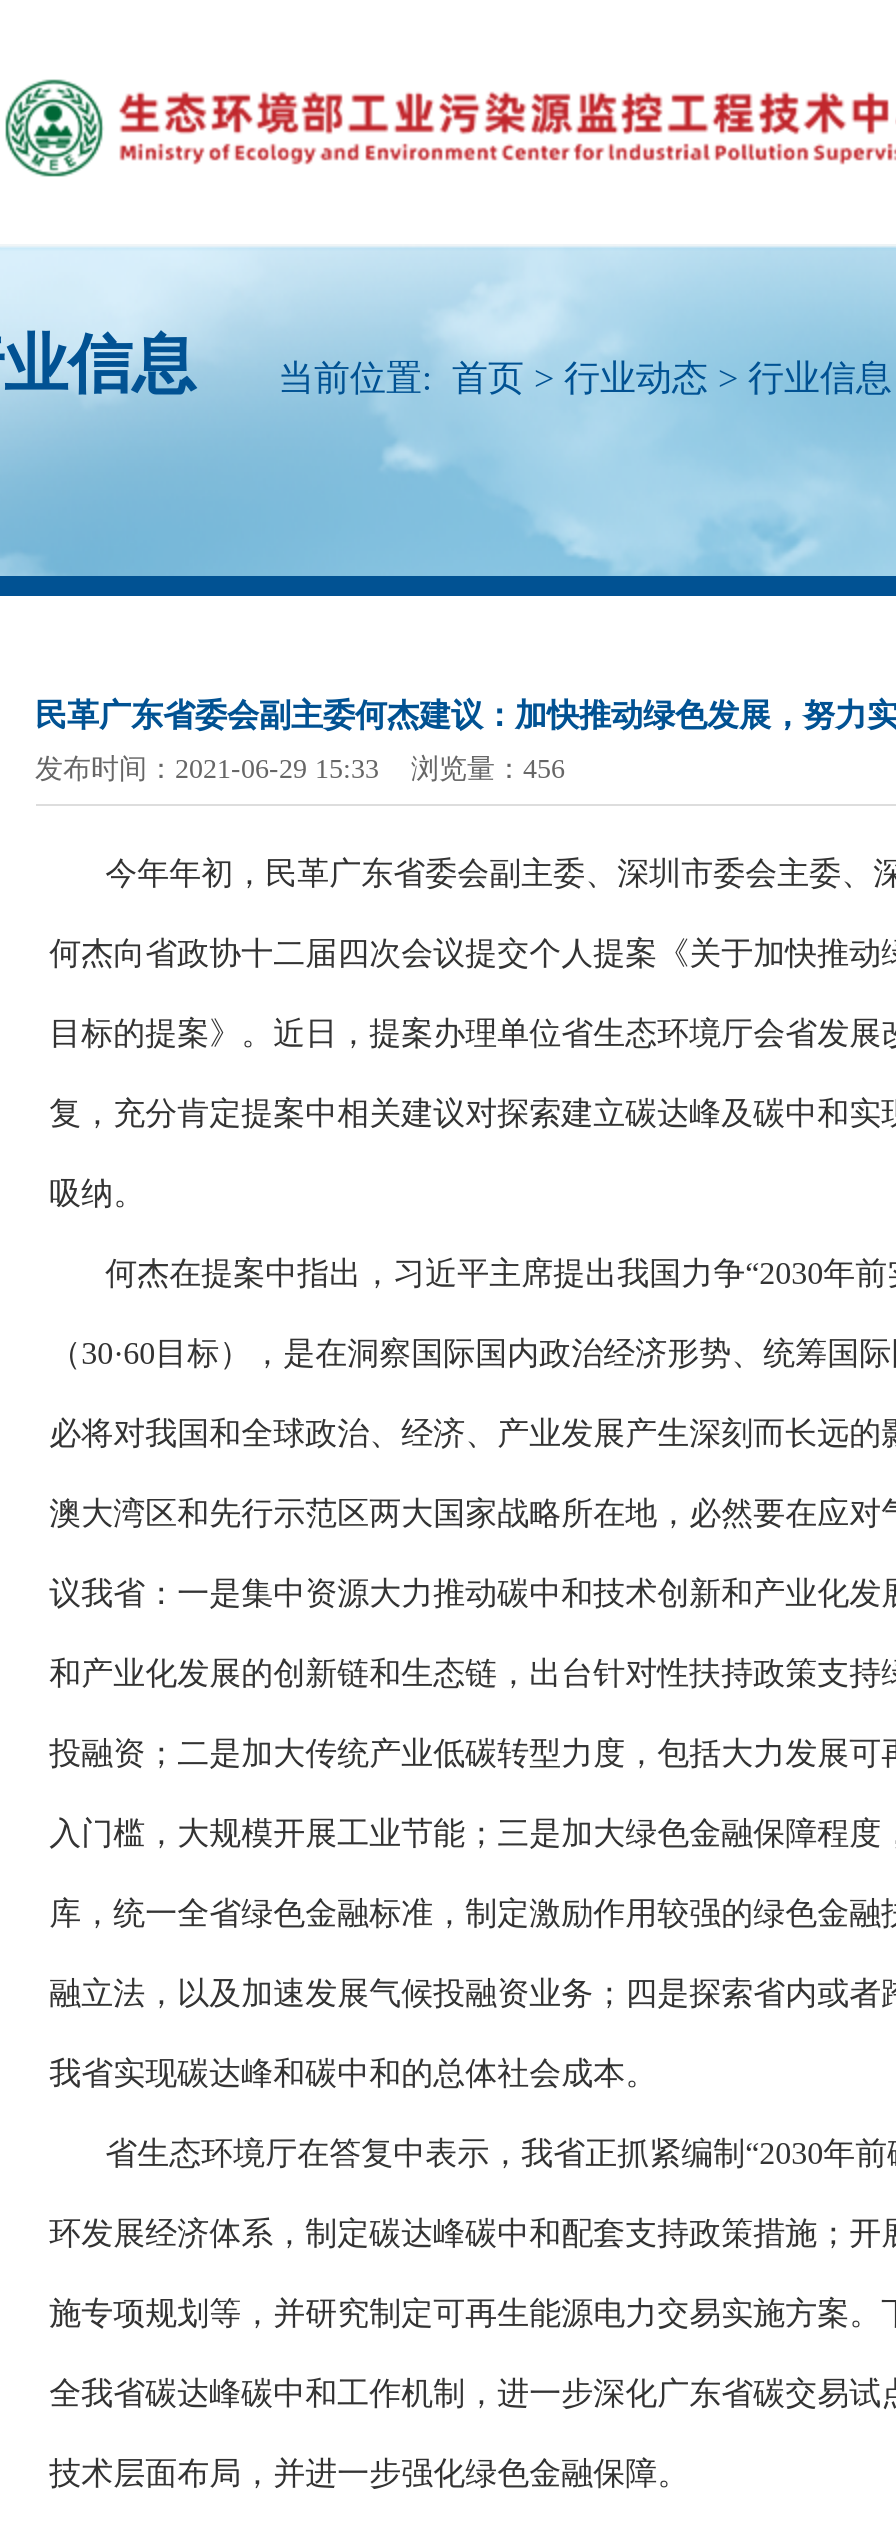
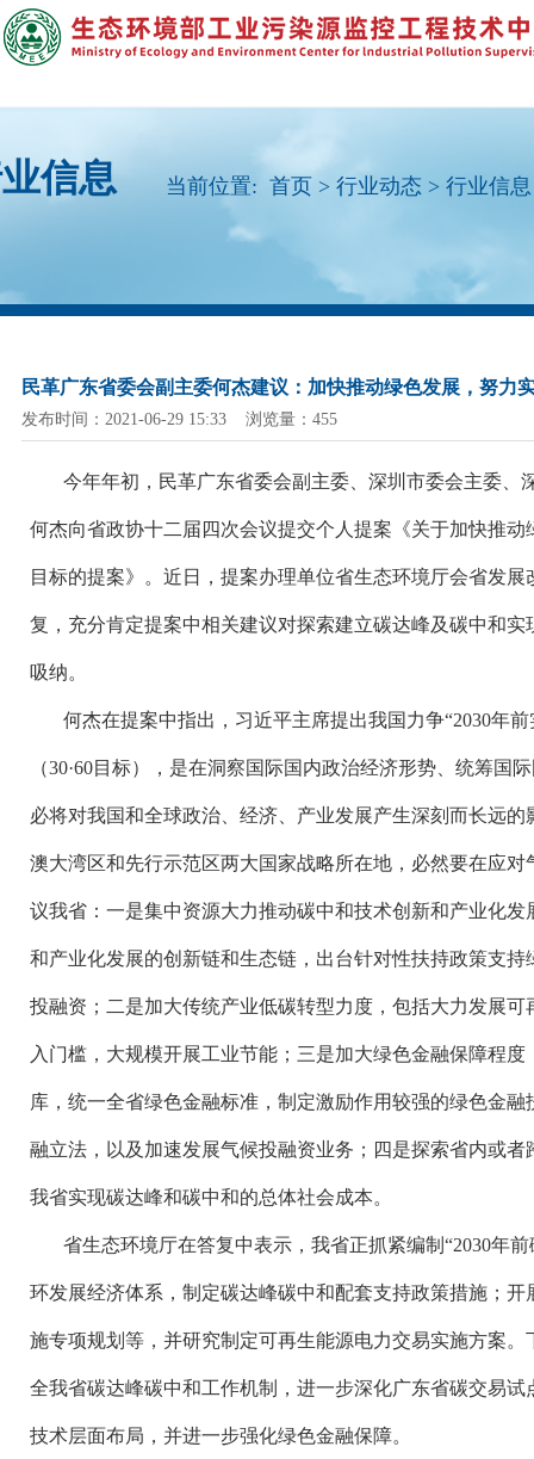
[35,754,597,784] 发布时间：2021-06-29 15:33 浏览量：456 -> [21,410,356,428] 发布时间：2021-06-29 15:33 浏览量：455

